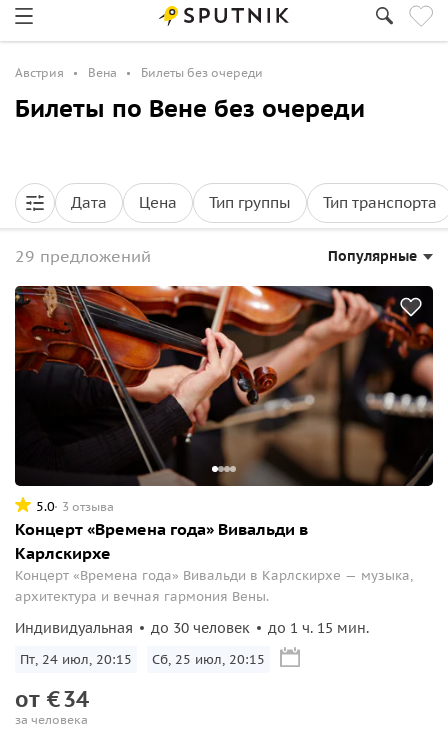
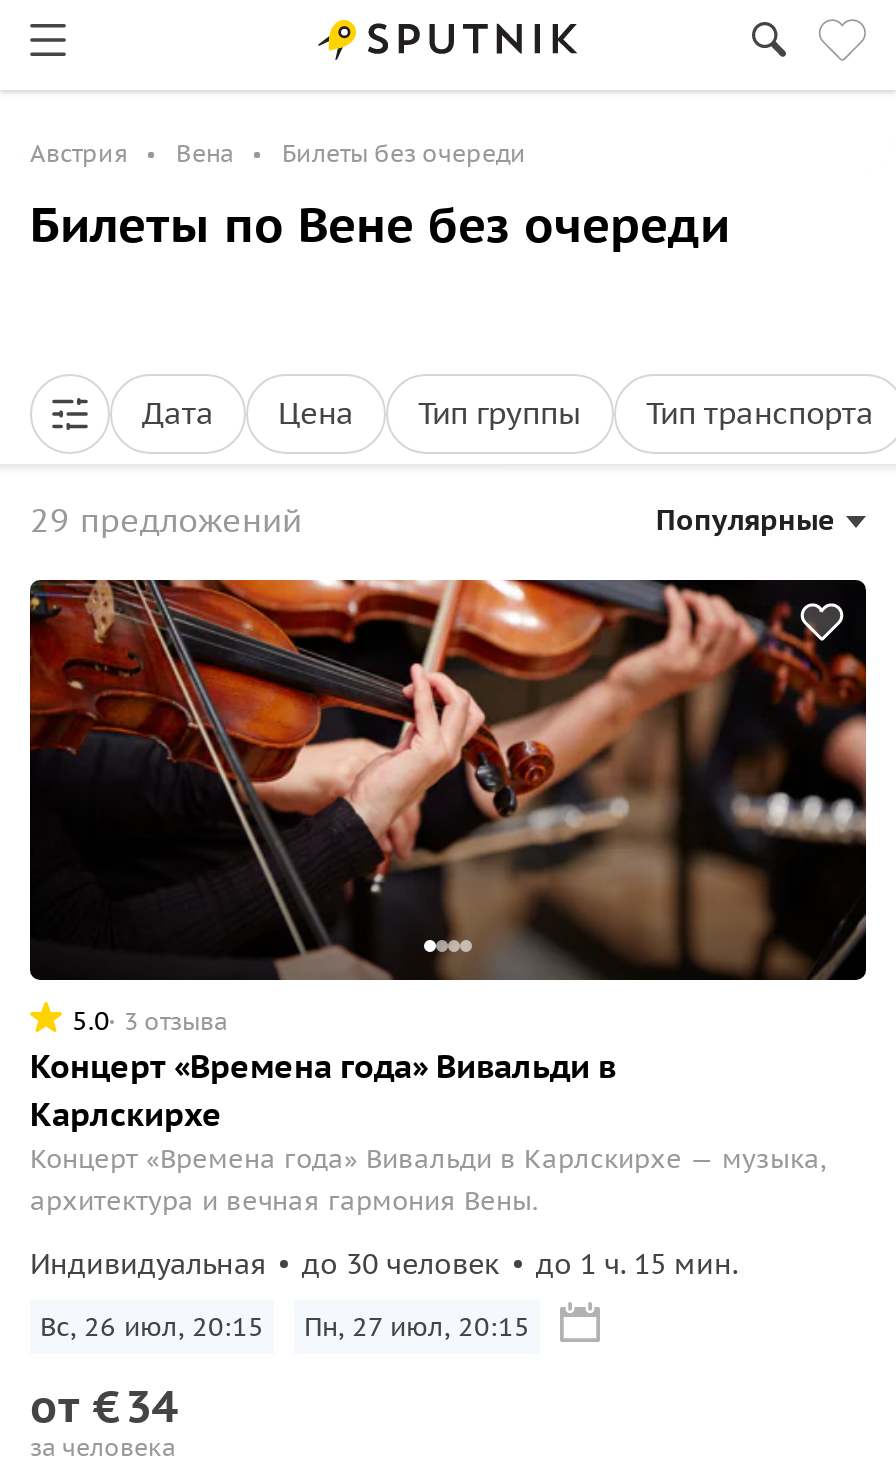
[20,651,132,668] Пт, 24 июл, 20:15 -> [40,1310,264,1344] Вс, 26 июл, 20:15
[152,651,265,668] Сб, 25 июл, 20:15 -> [304,1310,530,1344] Пн, 27 июл, 20:15

